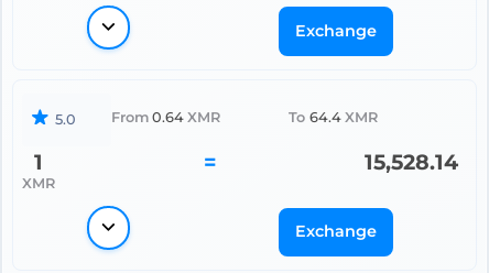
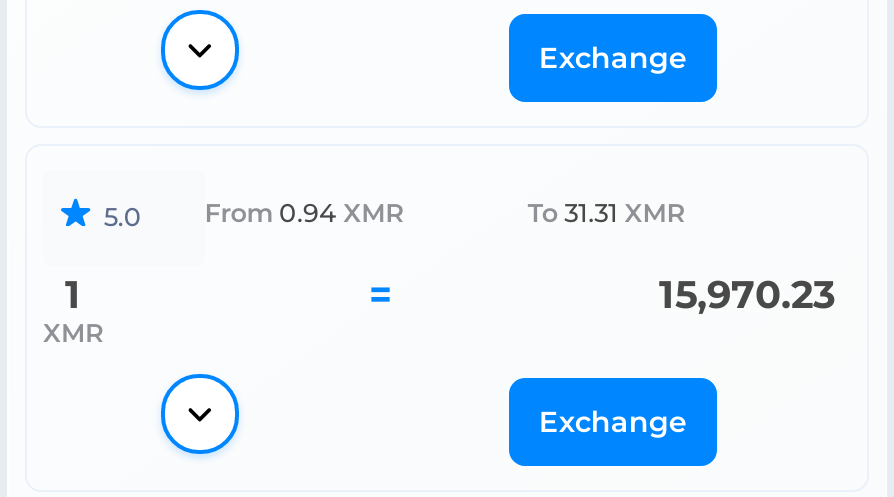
[111,109,220,125] From 0.64 XMR -> [205,198,403,228] From 0.94 XMR
[289,109,378,125] To 64.4 XMR -> [528,198,685,228] To 31.31 XMR
[365,148,458,175] 15,528.14 -> [659,270,835,318] 15,970.23

